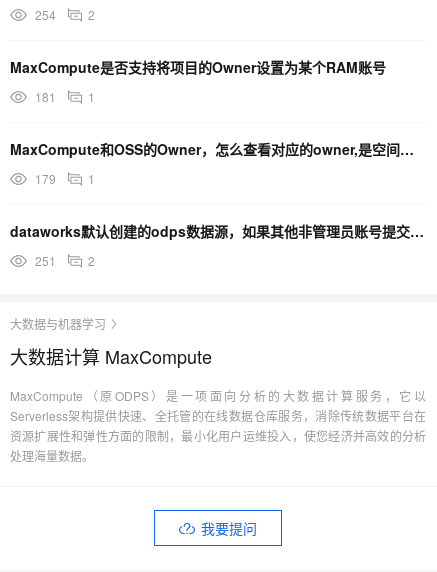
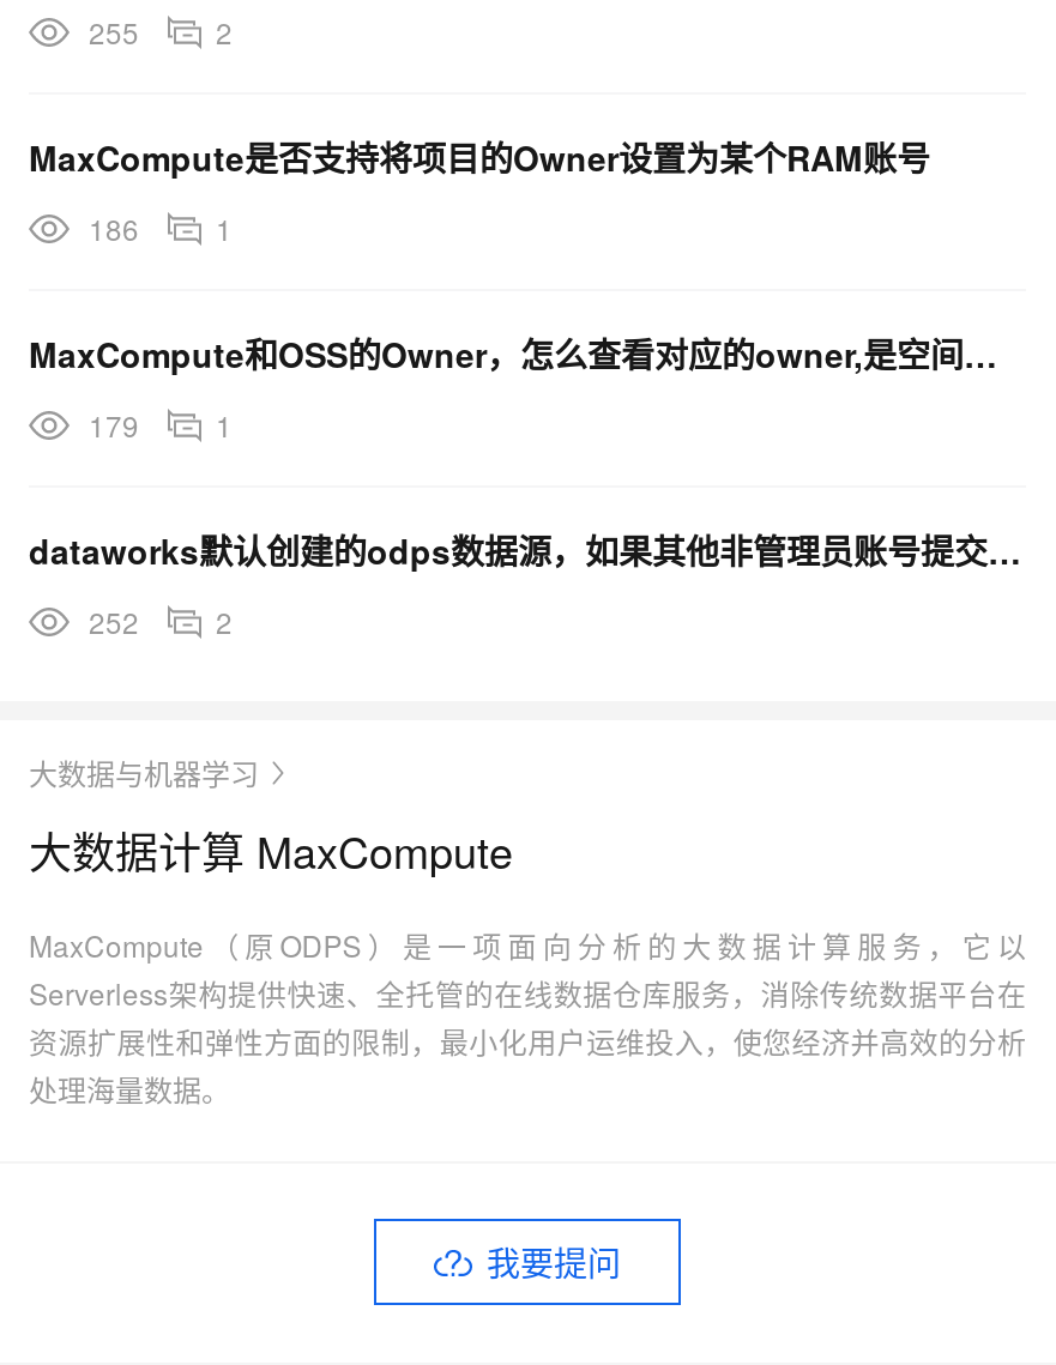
[35,6,95,23] 254 2 -> [89,11,233,52] 255 2
[35,88,95,105] 181 1 -> [89,207,233,248] 186 1
[35,252,95,269] 251 2 -> [89,600,233,641] 252 2

